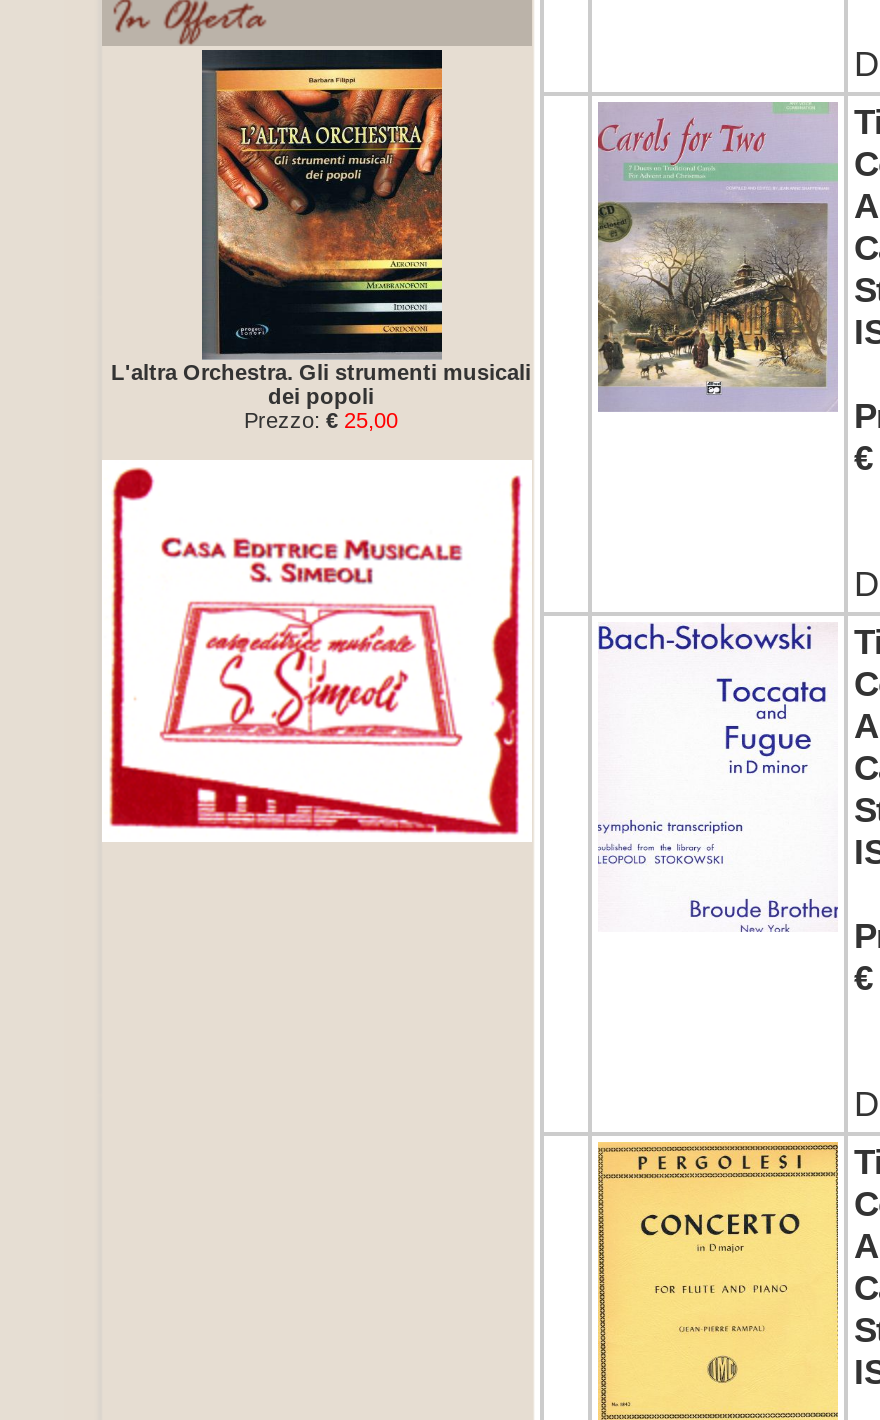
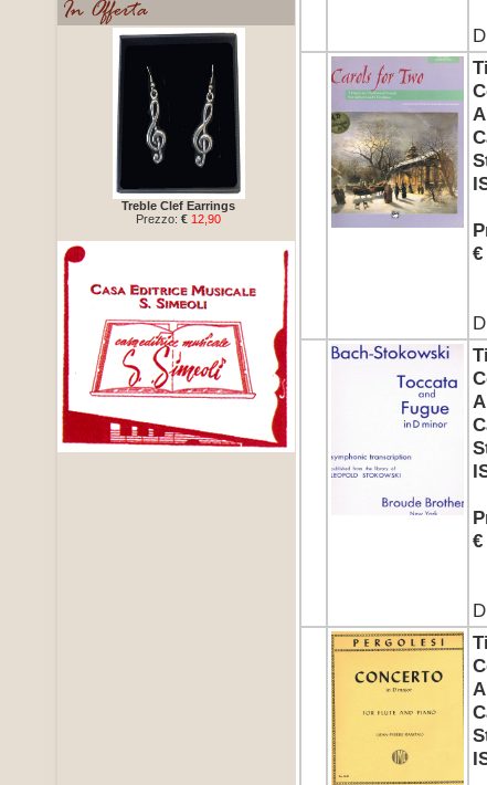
[111,48,531,432] [image] | L'altra Orchestra. Gli strumenti musicali | dei popoli | Prezzo: € 25,00 -> [113,27,245,226] [image] | Treble Clef Earrings | Prezzo: € 12,90
[102,438,530,842] [image] -> [57,241,294,464] [image]

